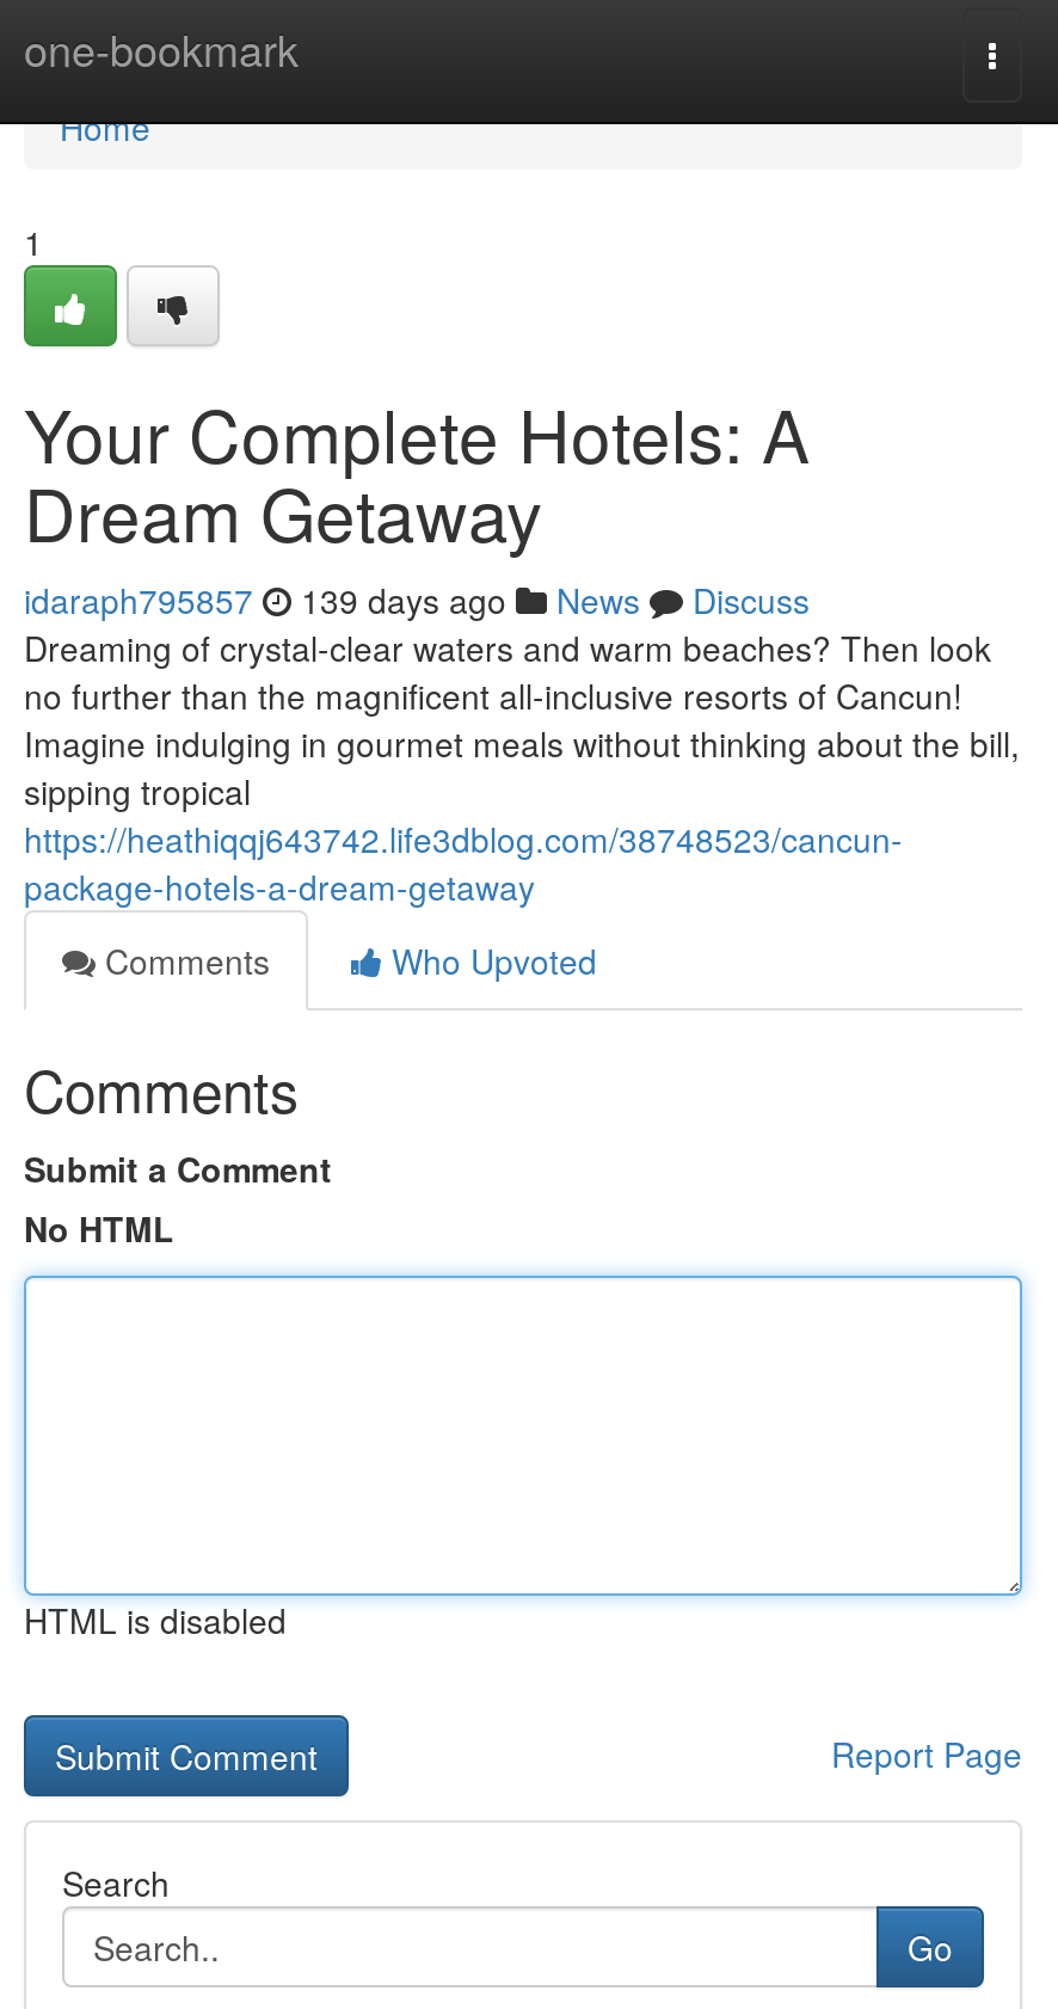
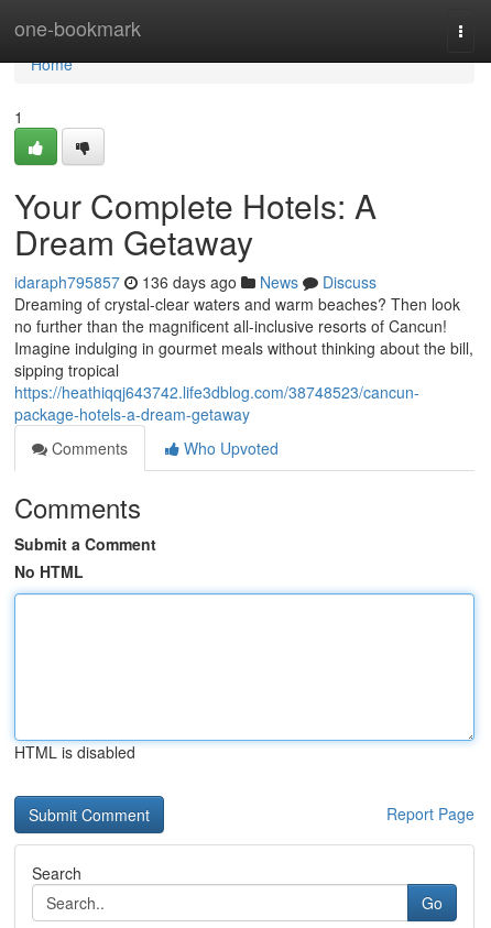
[24,576,810,623] idaraph795857 139 days ago News Discuss -> [14,271,377,293] idaraph795857 136 days ago News Discuss

